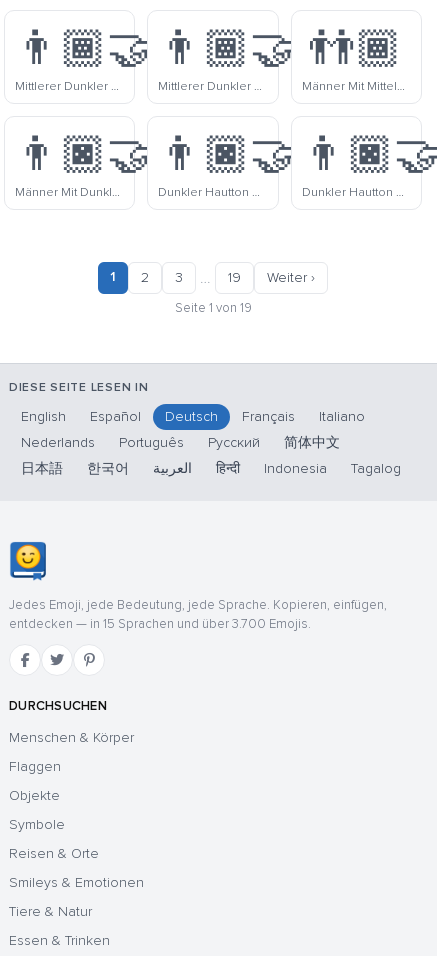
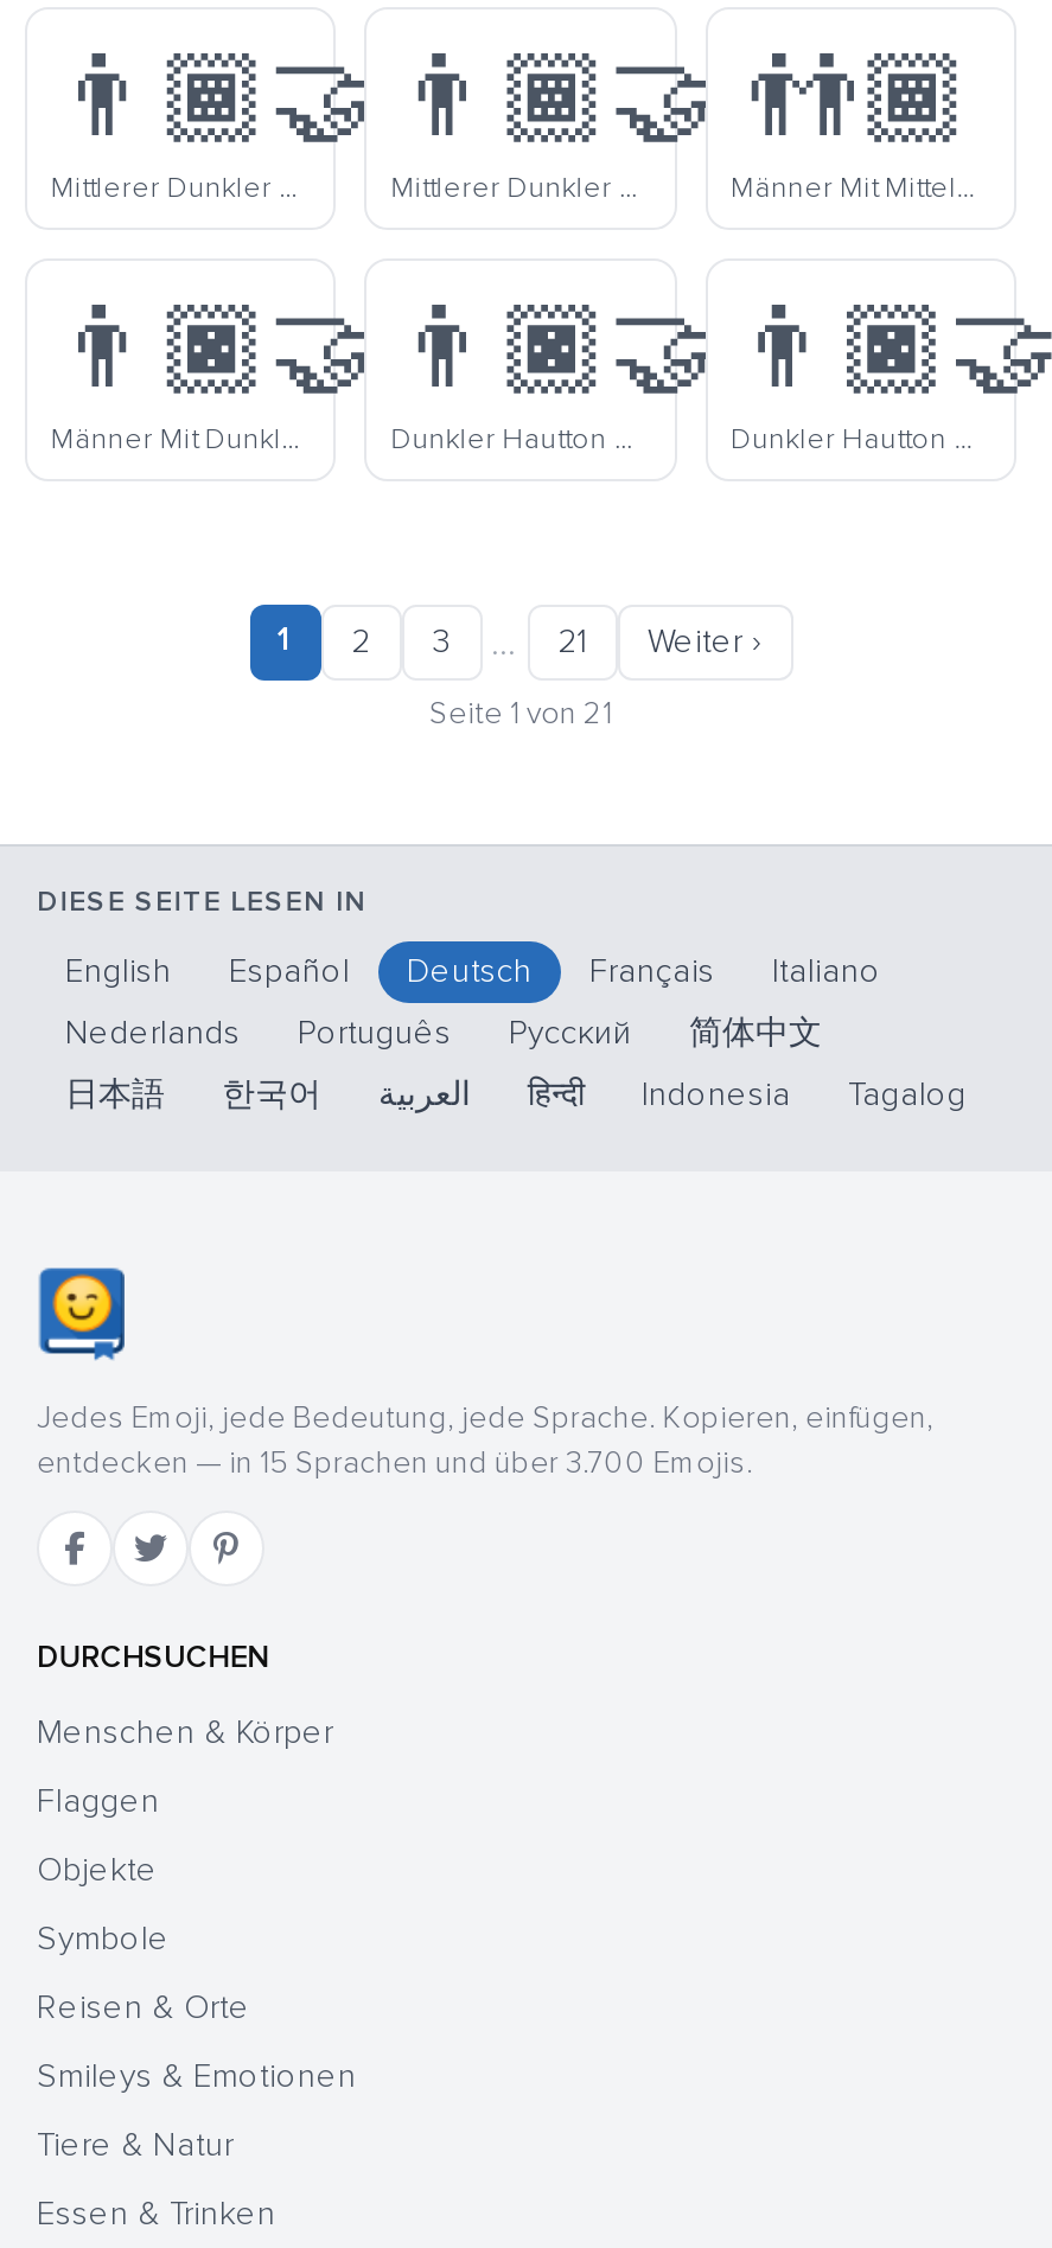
[228,269,241,286] 19 -> [557,621,586,662] 21
[174,300,251,316] Seite 1 von 19 -> [429,695,612,733] Seite 1 von 21

